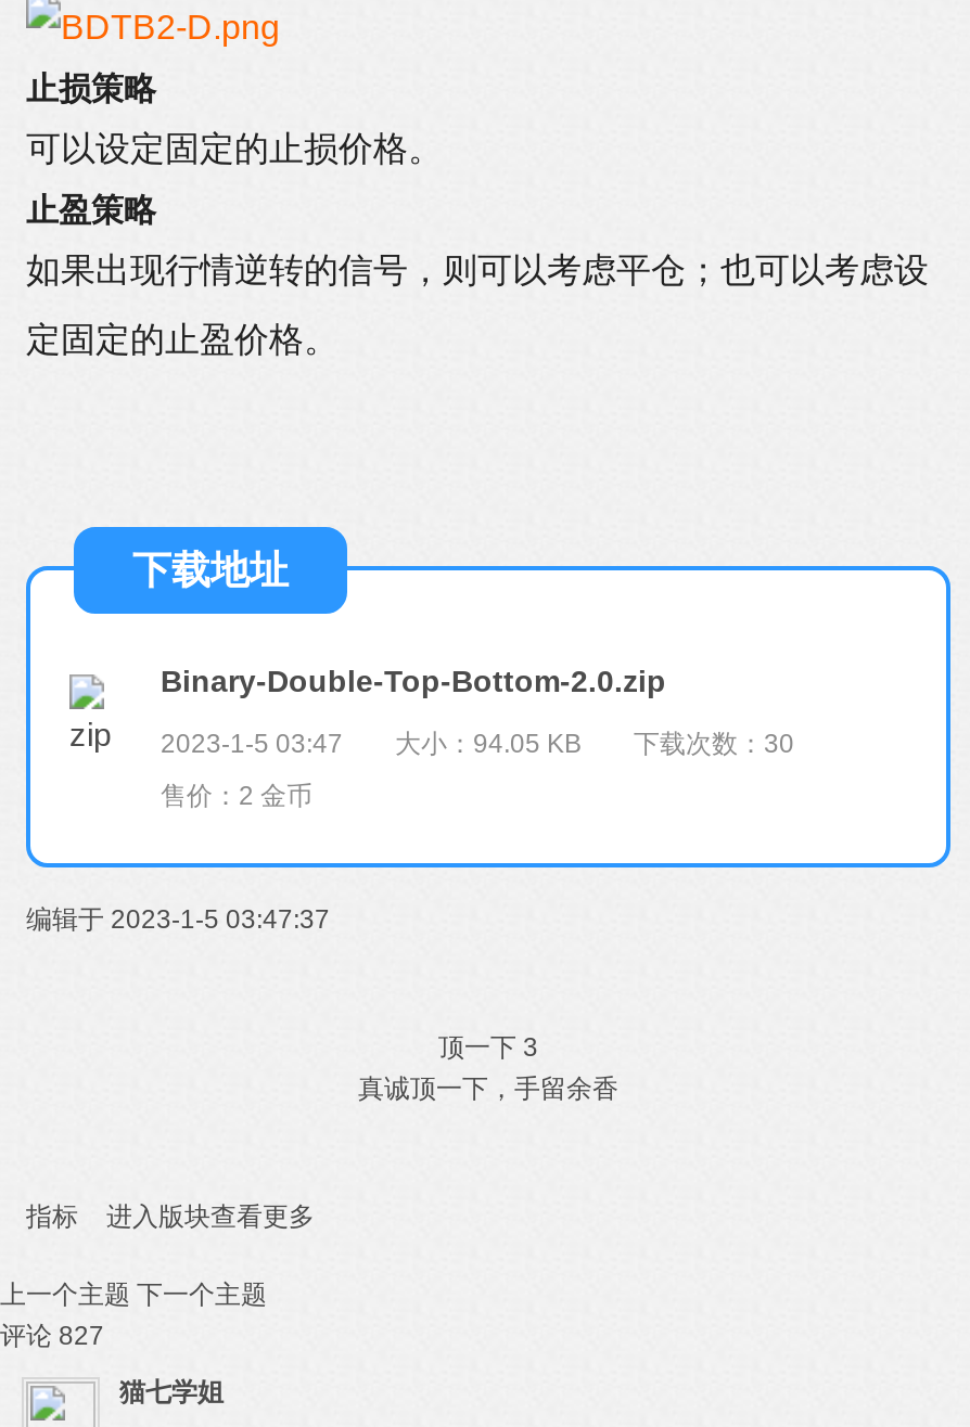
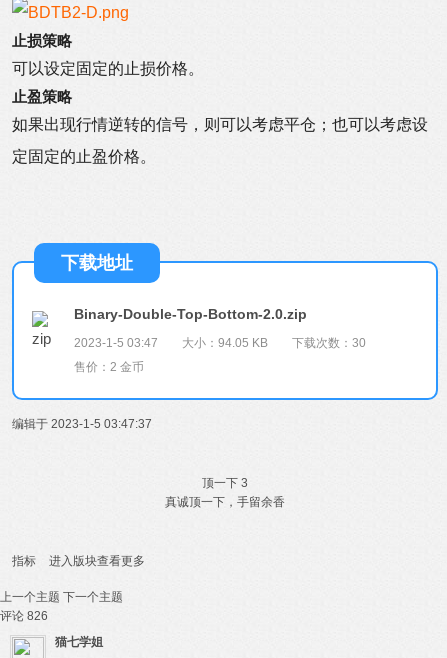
[0,1321,104,1351] 评论827 -> [0,609,48,623] 评论826

